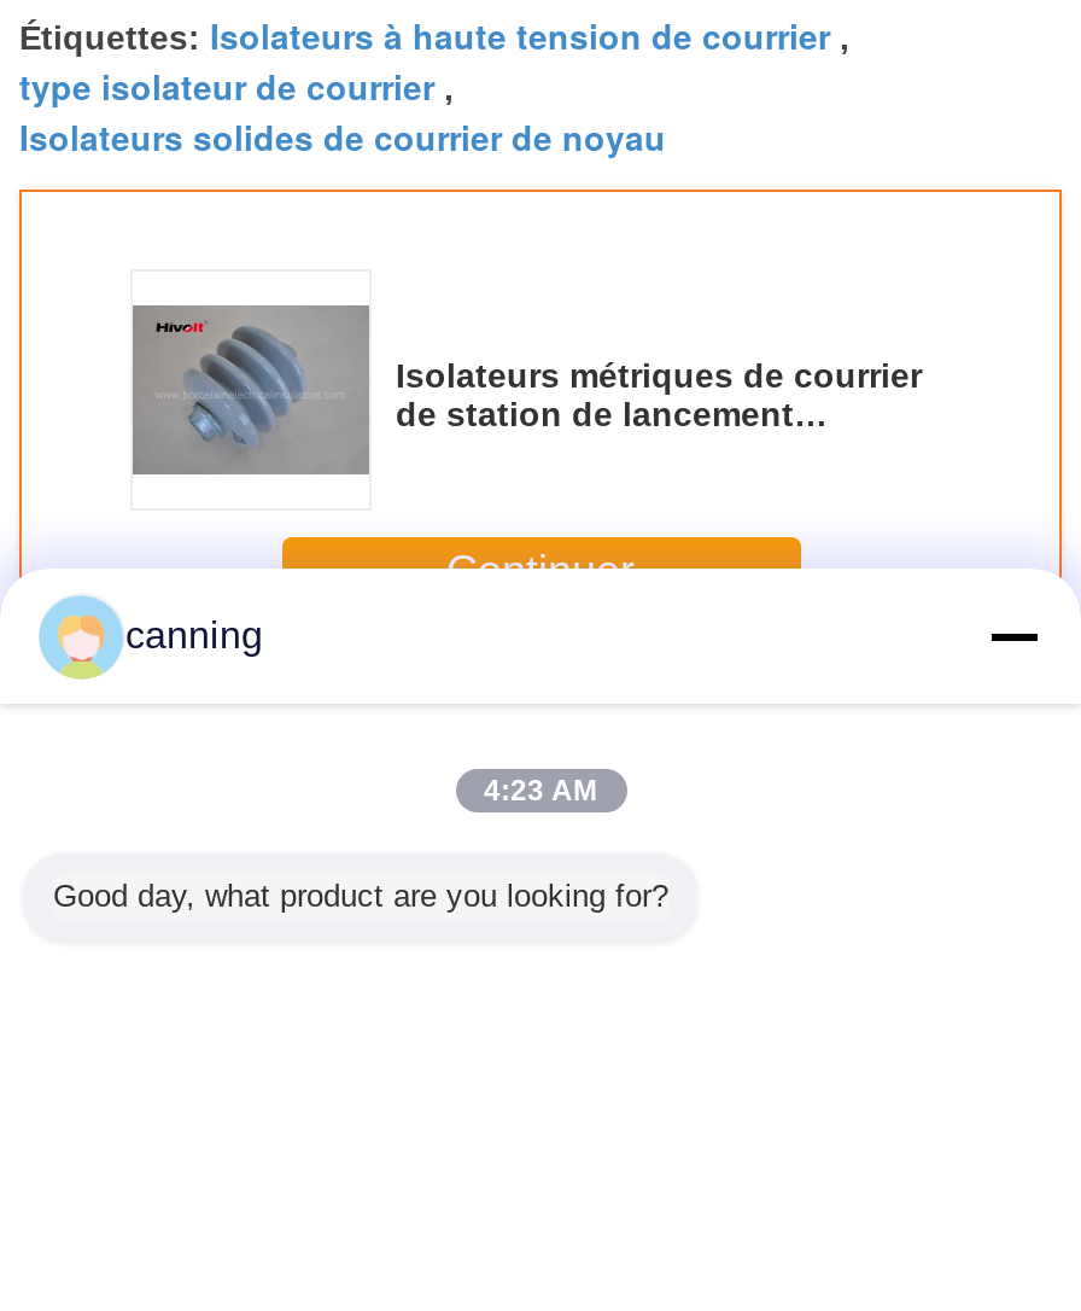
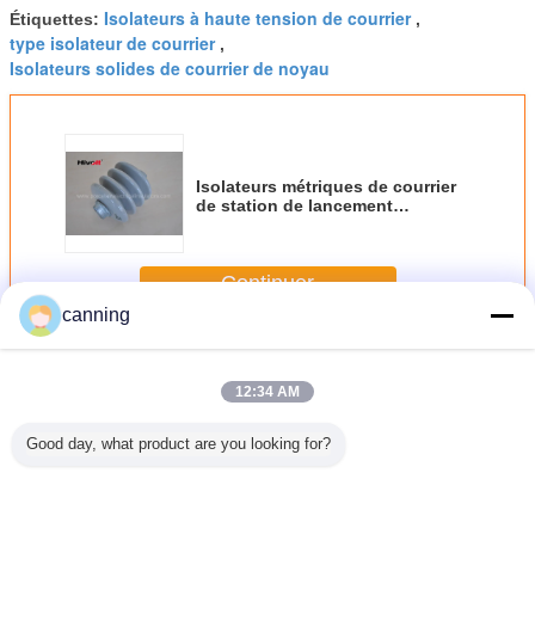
[484,774,597,808] 4:23 AM -> [235,383,300,400] 12:34 AM

